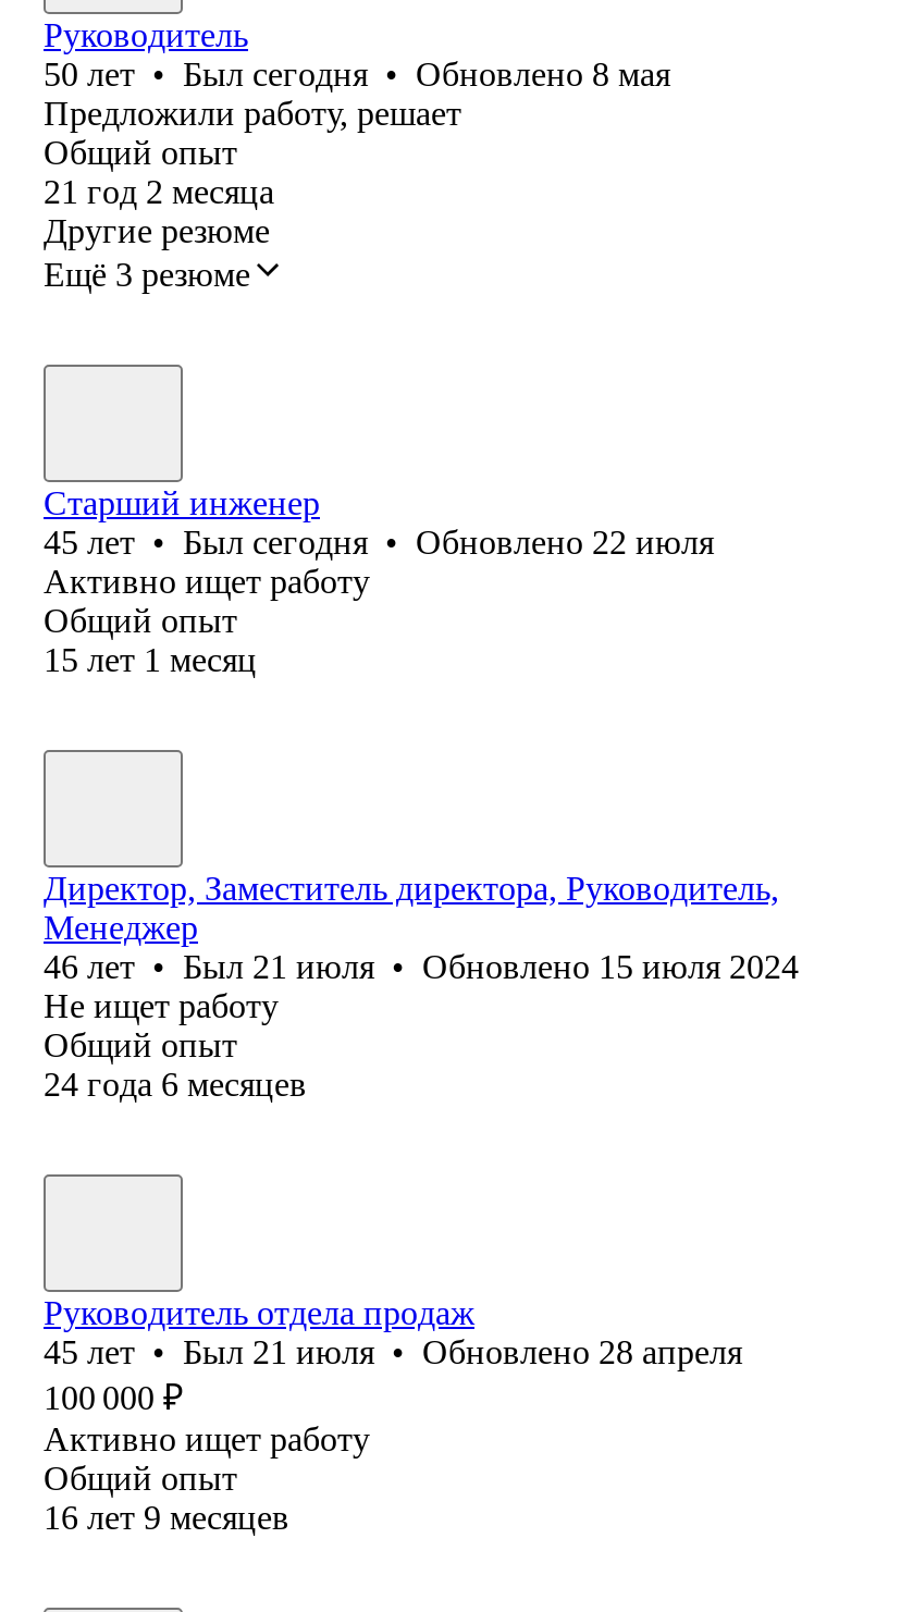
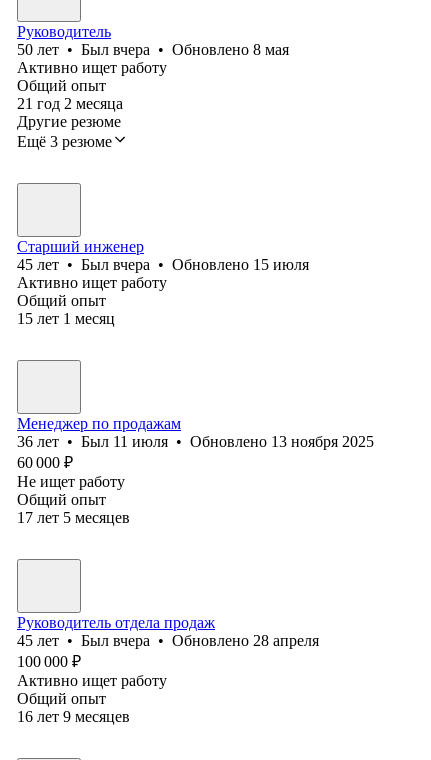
[44,55,670,131] 50 лет • Был сегодня • Обновлено 8 мая | Предложили работу, решает -> [17,41,289,76] 50 лет • Был вчера • Обновлено 8 мая | Активно ищет работу
[44,523,714,560] 45 лет • Был сегодня • Обновлено 22 июля -> [17,256,309,273] 45 лет • Был вчера • Обновлено 15 июля
[44,869,799,985] Директор, Заместитель директора, Руководитель, | Менеджер | 46 лет • Был 21 июля • Обновлено 15 июля 2024 -> [17,415,374,471] Менеджер по продажам | 36 лет • Был 11 июля • Обновлено 13 ноября 2025 | 60 000 ₽
[44,1065,307,1102] 24 года 6 месяцев -> [17,509,130,526] 17 лет 5 месяцев
[44,1333,742,1370] 45 лет • Был 21 июля • Обновлено 28 апреля -> [17,632,319,649] 45 лет • Был вчера • Обновлено 28 апреля

